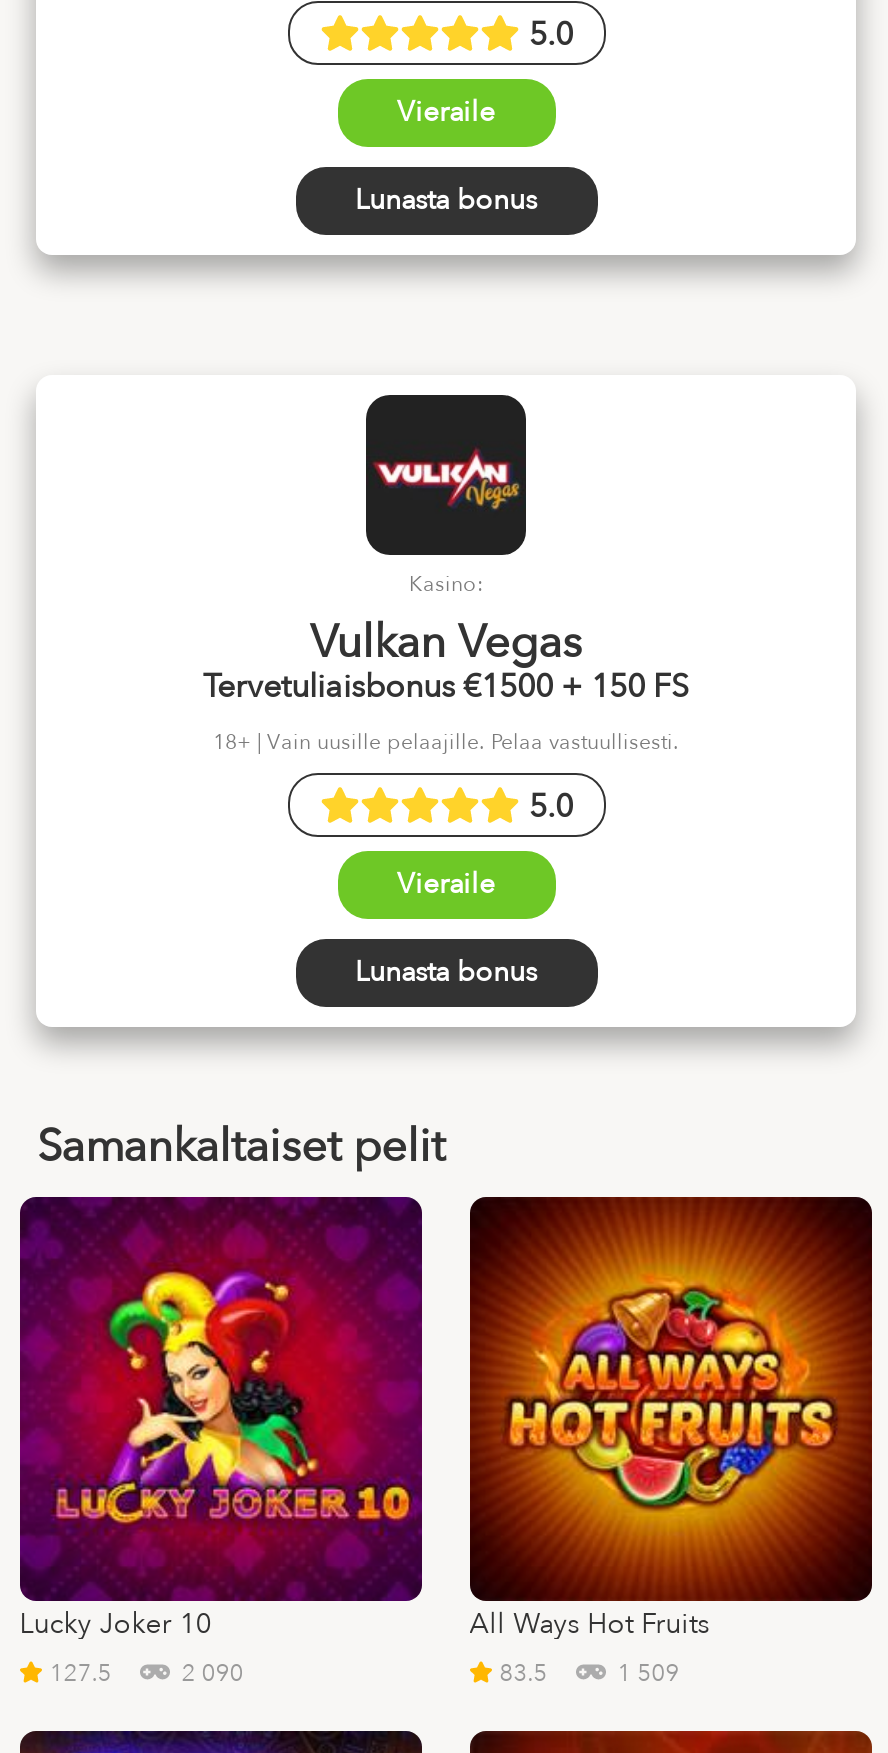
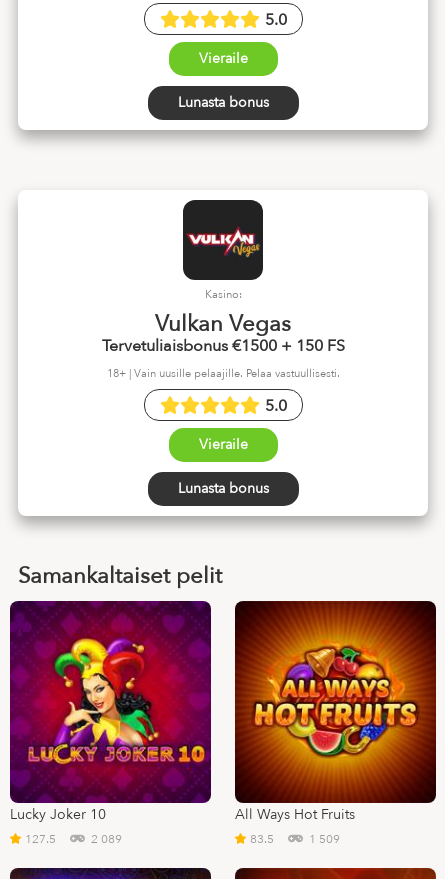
[182,1657,244,1689] 2 090 -> [91,831,122,847] 2 089

